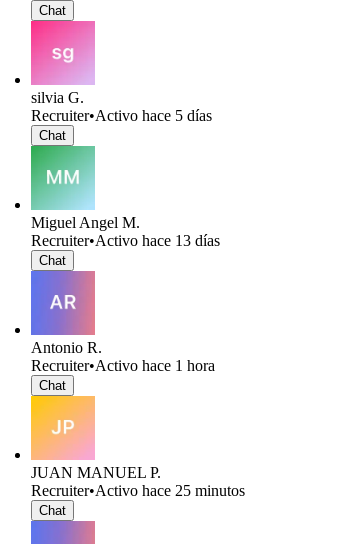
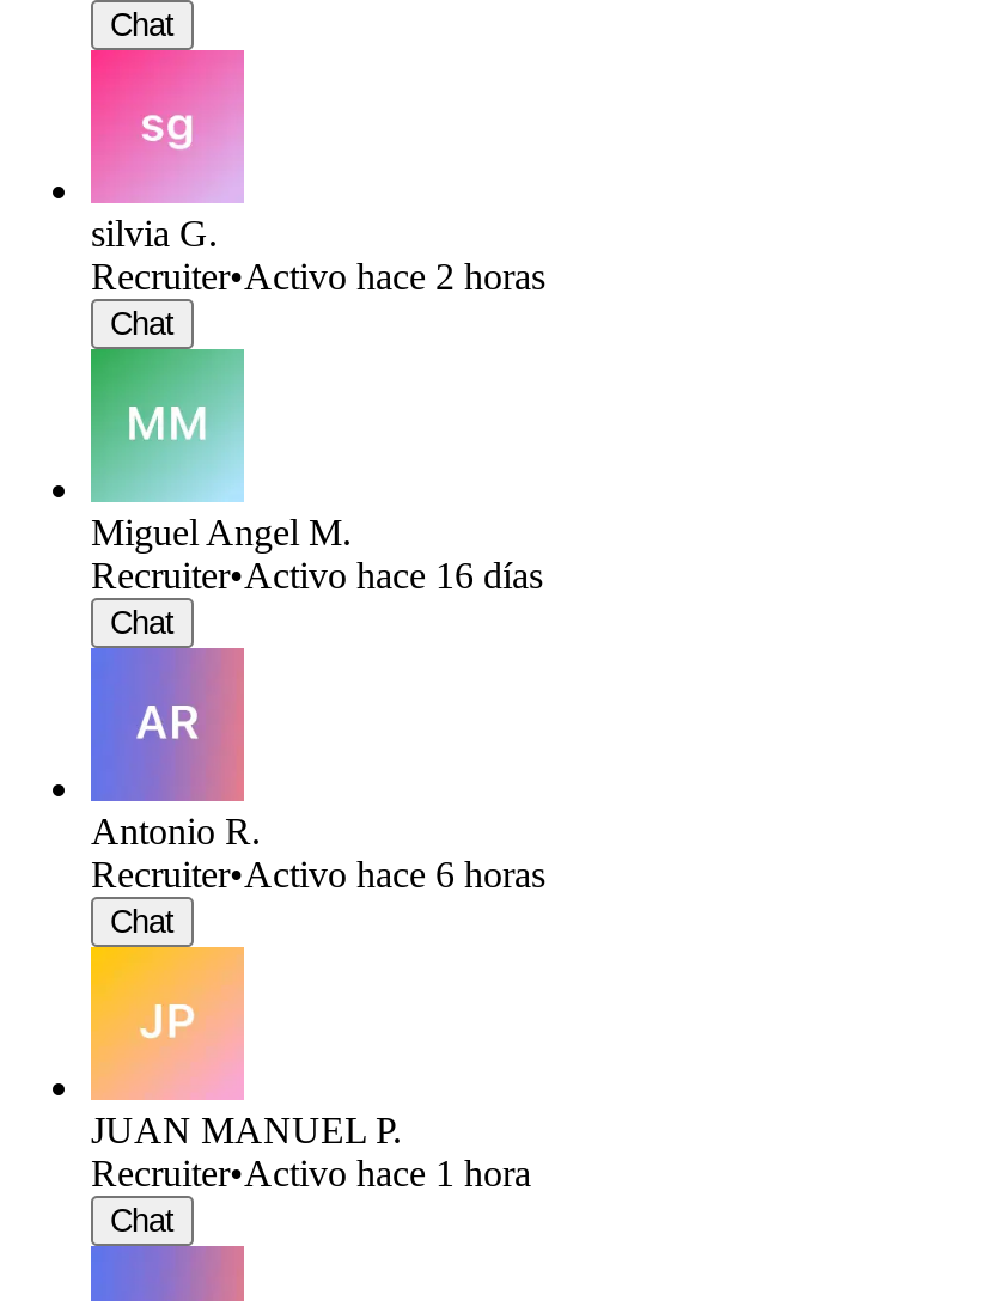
[31,107,212,124] Recruiter•Activo hace 5 días -> [91,256,545,296] Recruiter•Activo hace 2 horas
[31,232,220,249] Recruiter•Activo hace 13 días -> [91,555,543,595] Recruiter•Activo hace 16 días
moved [31,357,215,374] -> [91,1152,531,1193]: Recruiter•Activo hace 1 hora
none -> [91,854,545,894] Recruiter•Activo hace 6 horas
[31,482,245,499] Recruiter•Activo hace 25 minutos -> none

